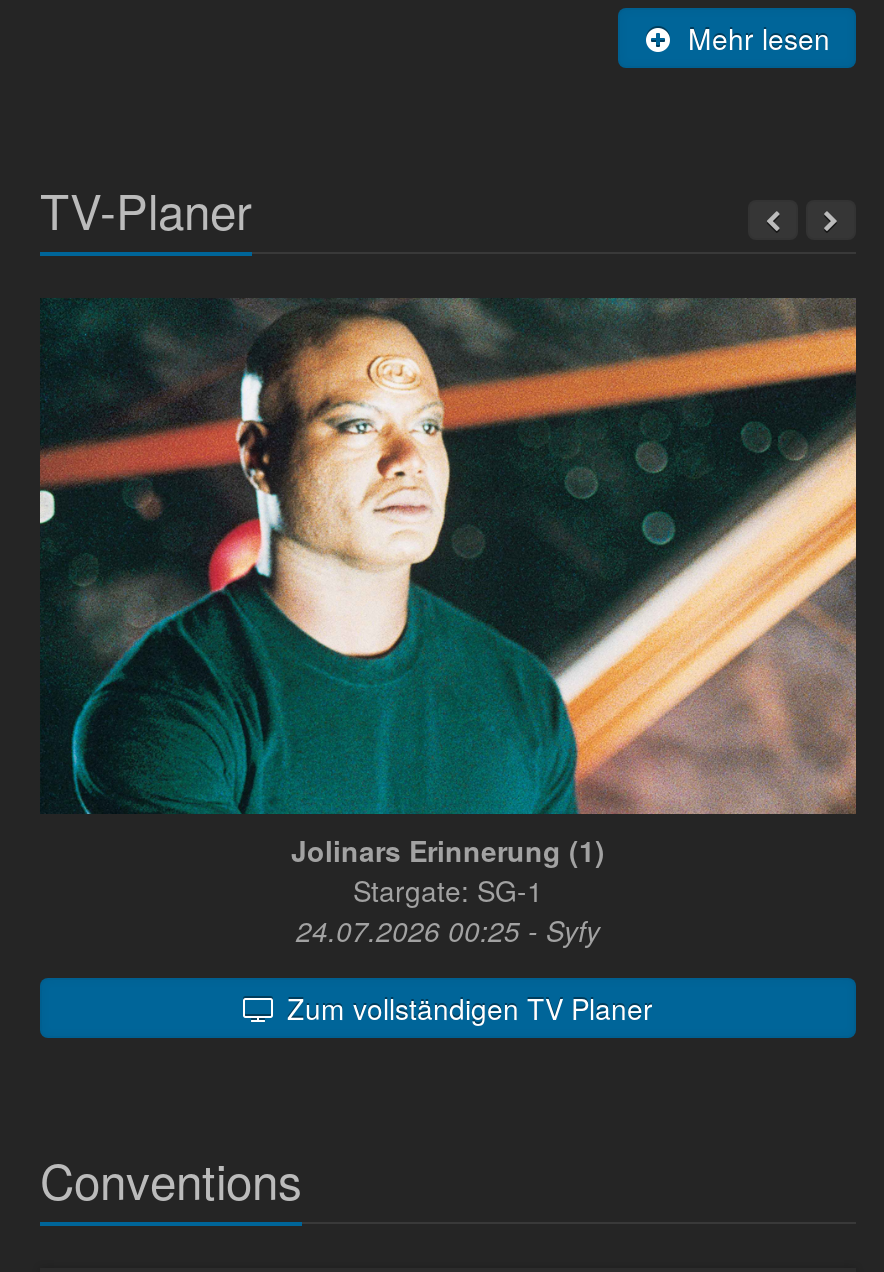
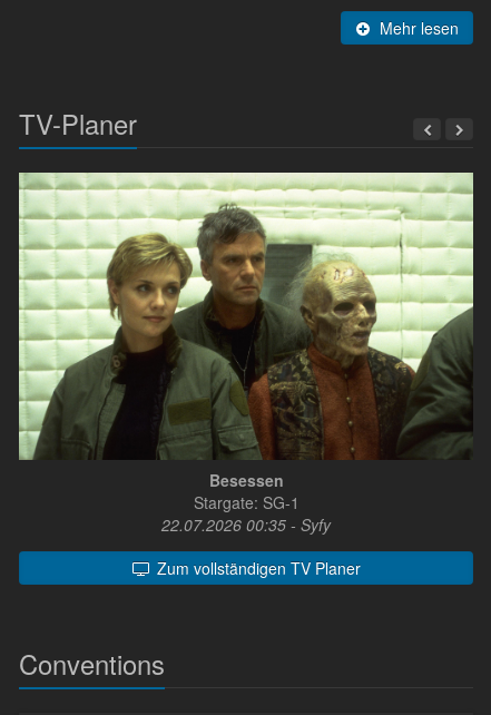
[40,298,858,870] [image] | Jolinars Erinnerung (1) -> [18,172,474,491] [image] | Besessen
[296,910,600,950] 24.07.2026 00:25 - Syfy -> [161,513,331,536] 22.07.2026 00:35 - Syfy

